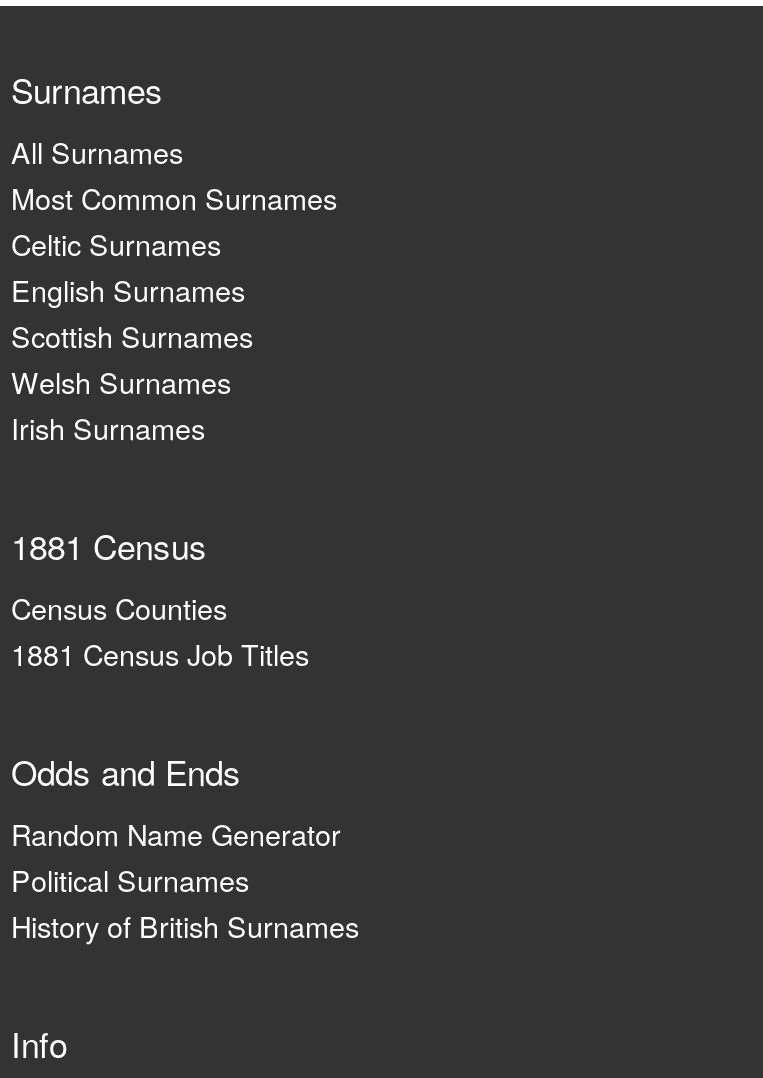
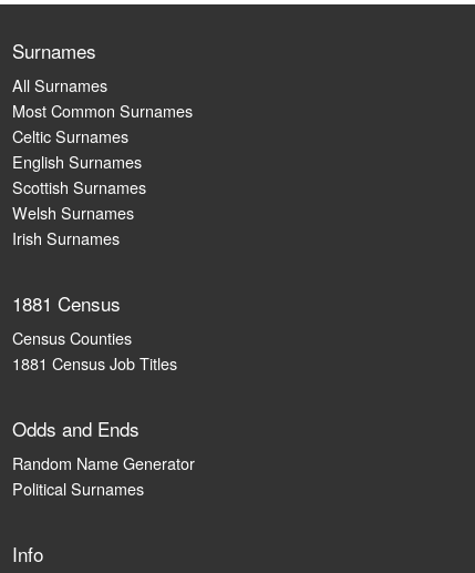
[11,905,359,947] History of British Surnames -> none

